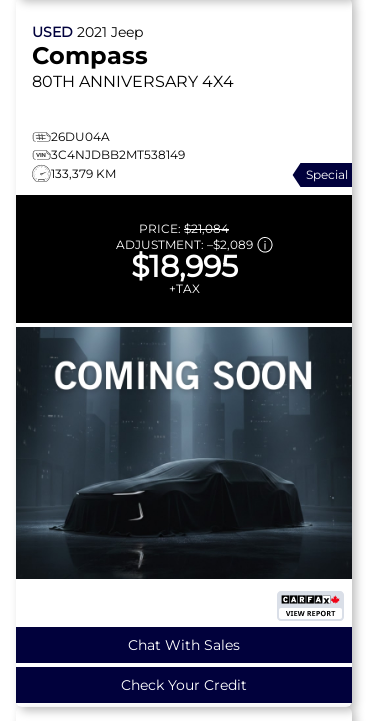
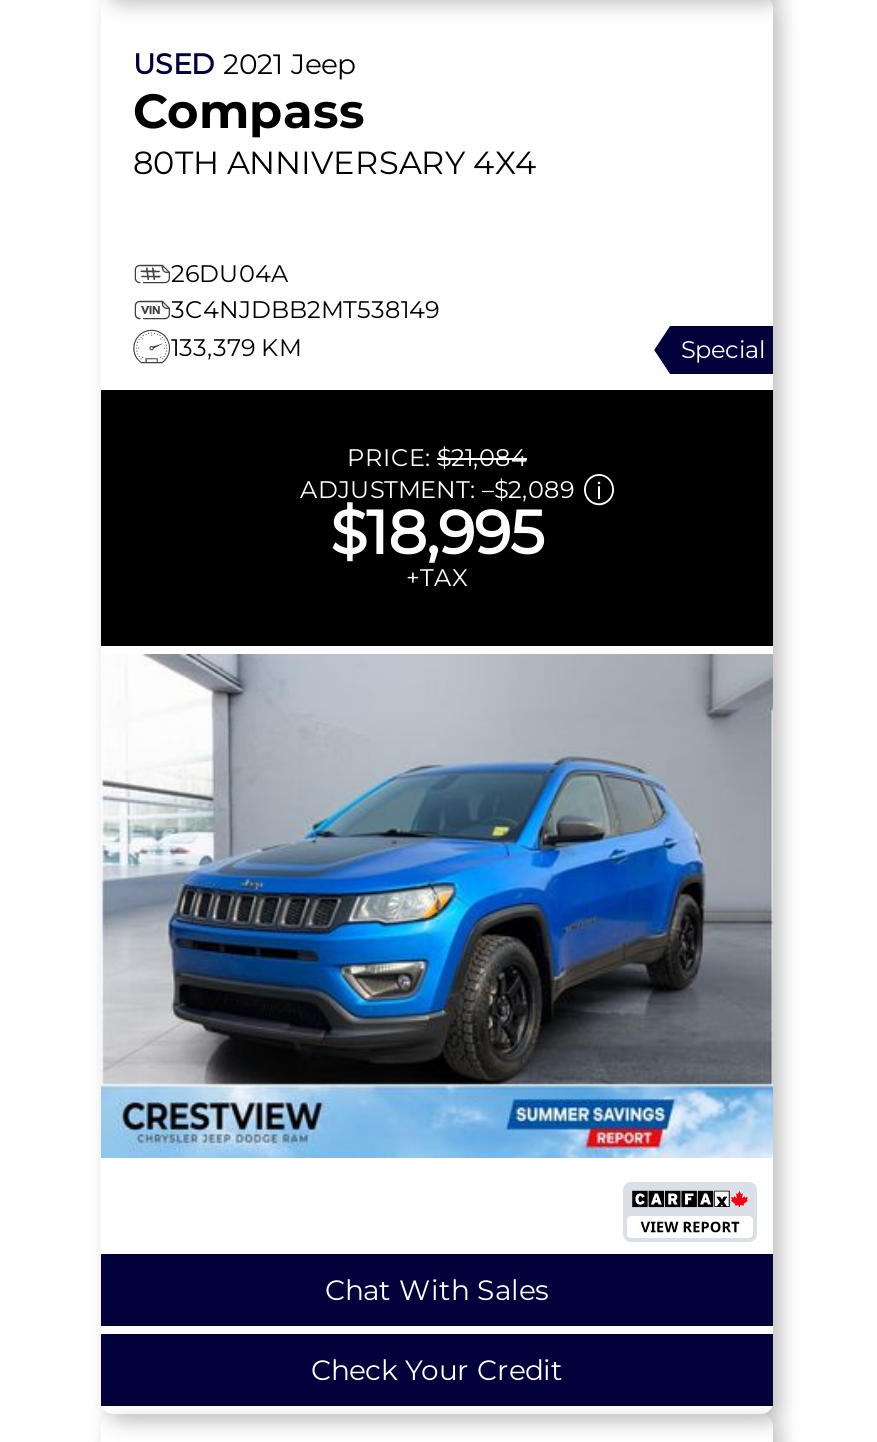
[15,326,353,580] [image] -> [101,654,773,1158] [image]

